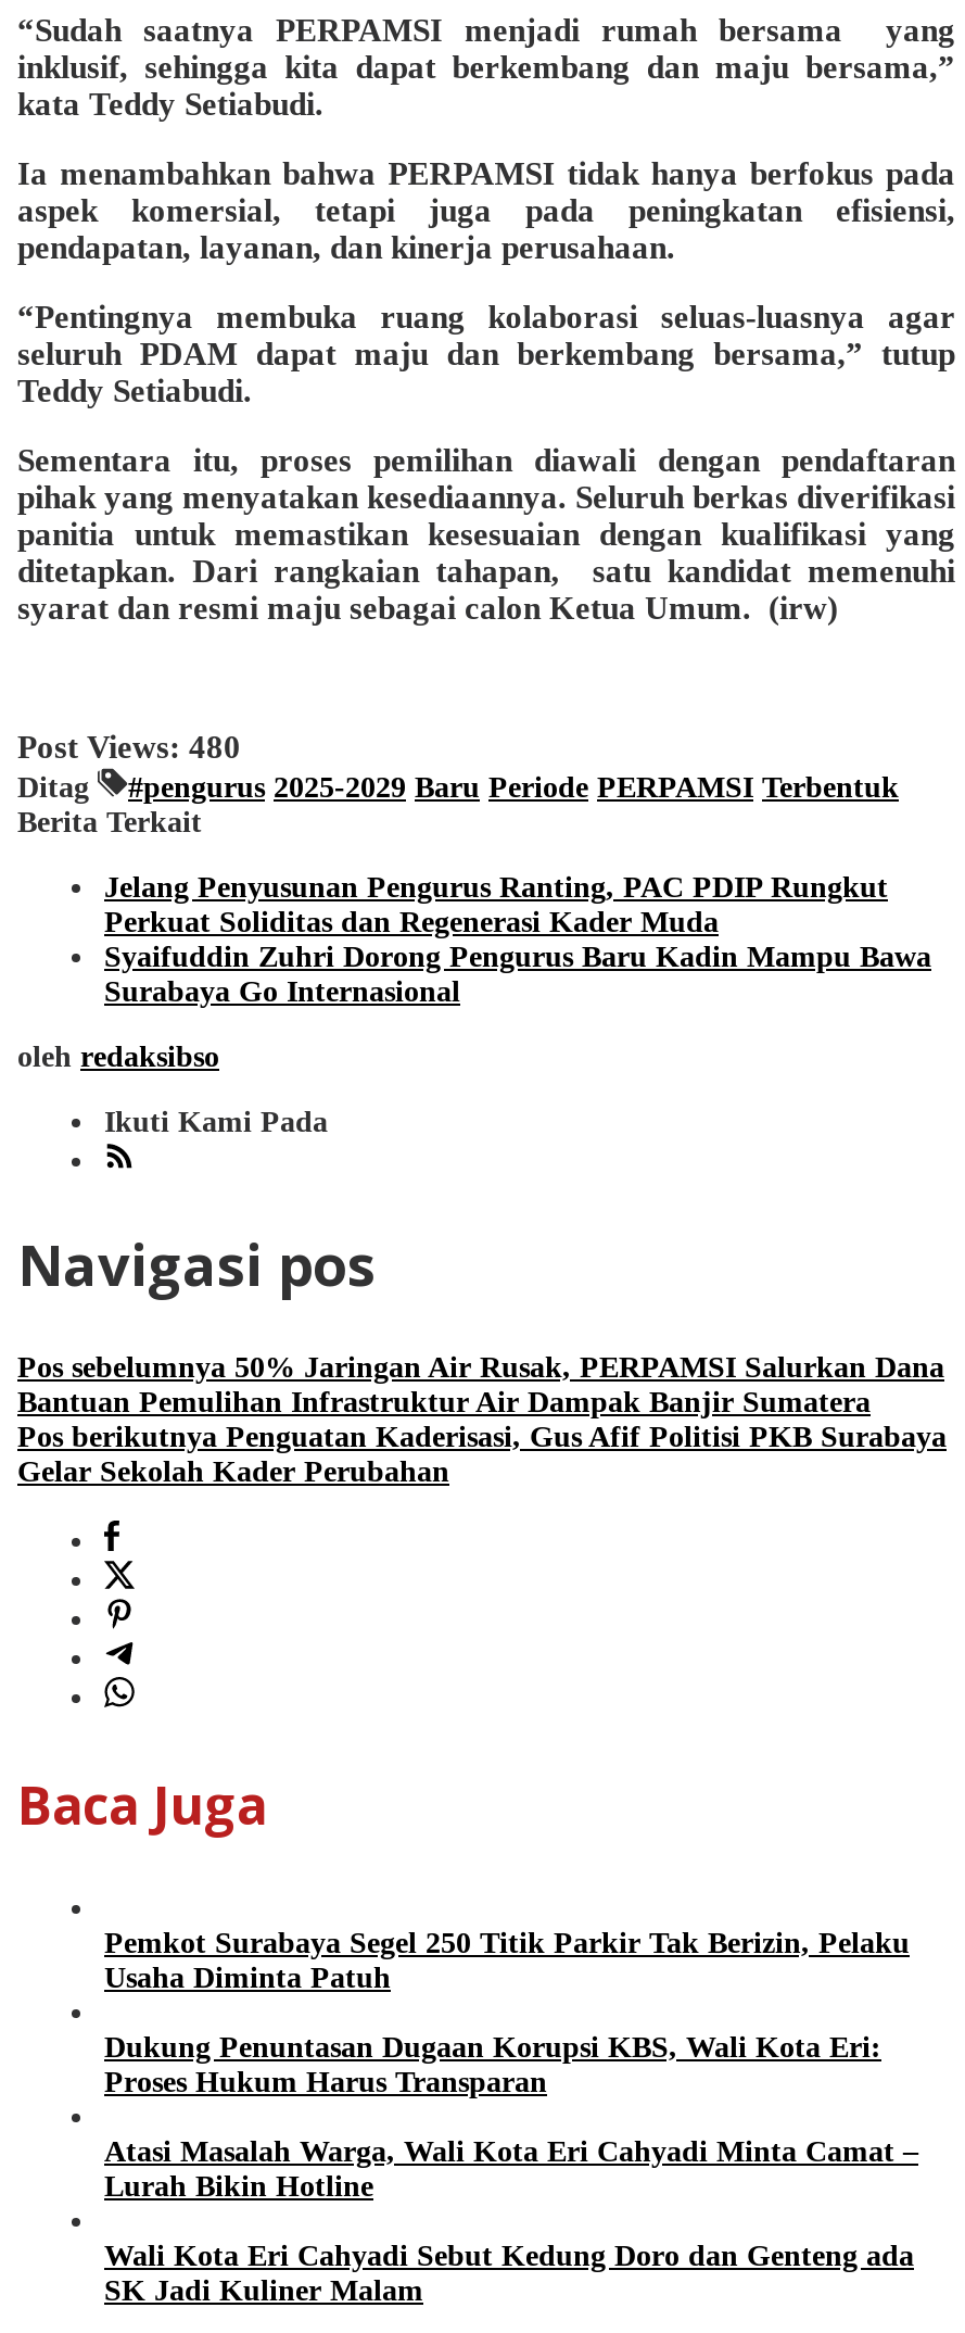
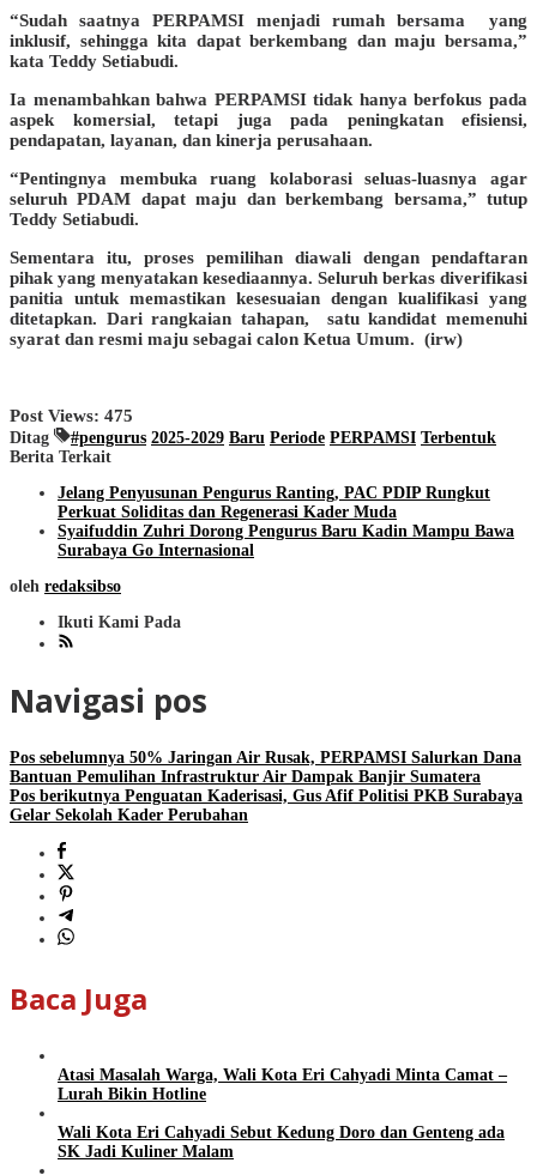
[17,729,241,764] Post Views: 480 -> [10,405,133,425] Post Views: 475
[104,1926,910,2098] Pemkot Surabaya Segel 250 Titik Parkir Tak Berizin, Pelaku | Usaha Diminta Patuh | Dukung Penuntasan Dugaan Korupsi KBS, Wali Kota Eri: | Proses Hukum Harus Transparan -> none

